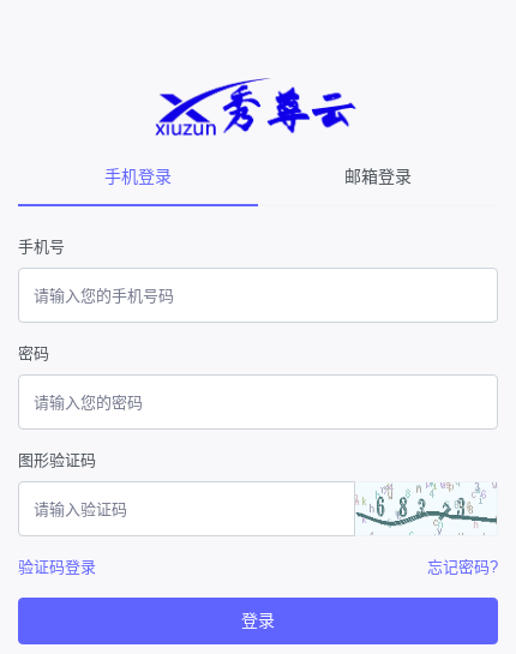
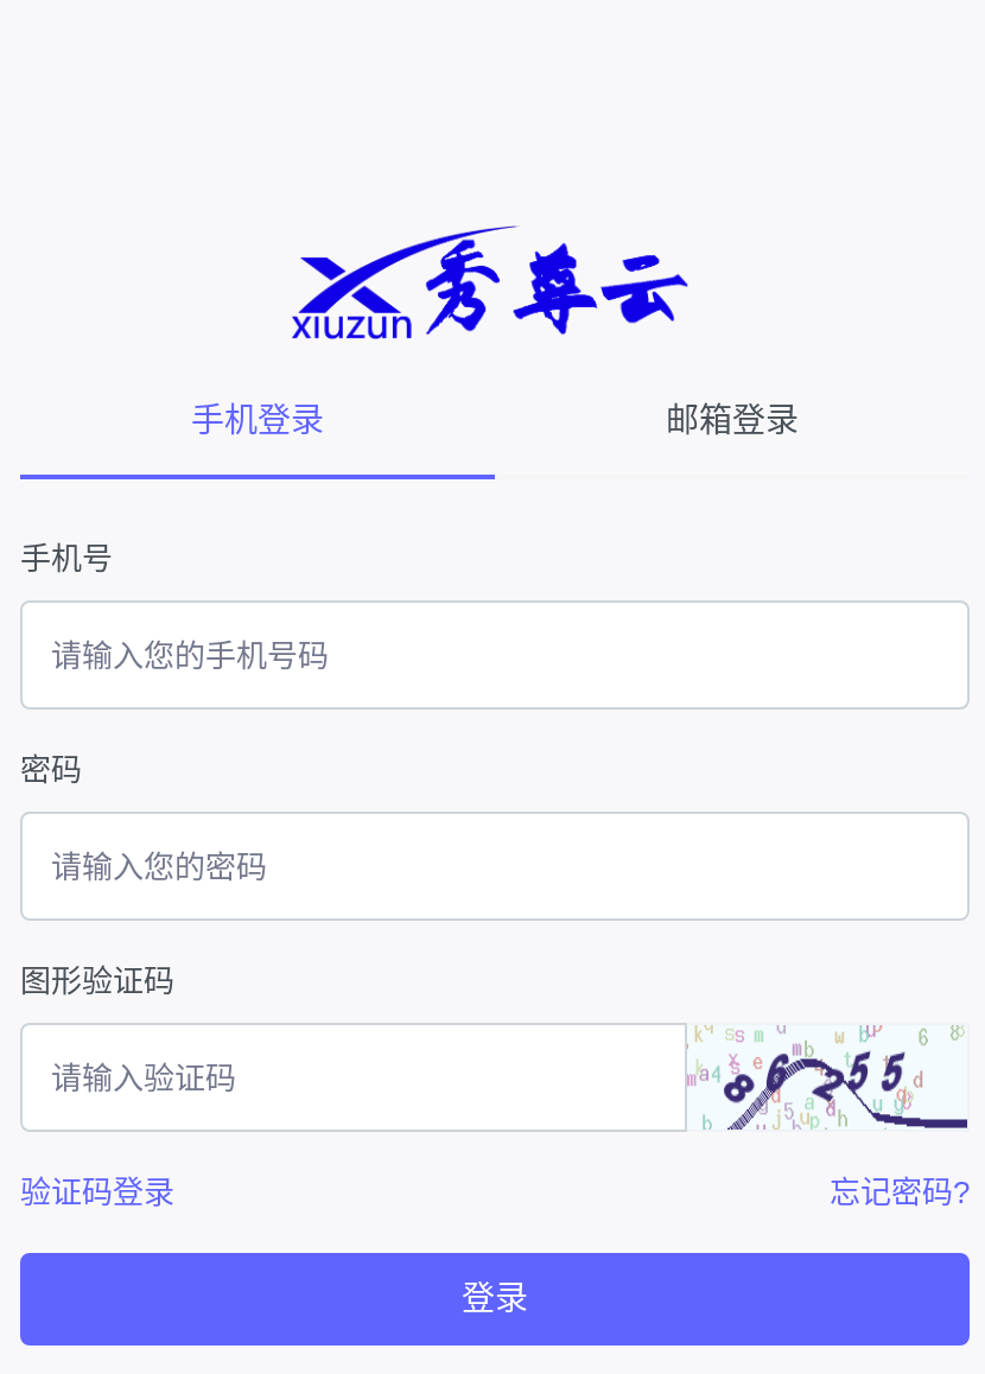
[355,481,498,535] [image] -> [685,1025,970,1132] [image]

